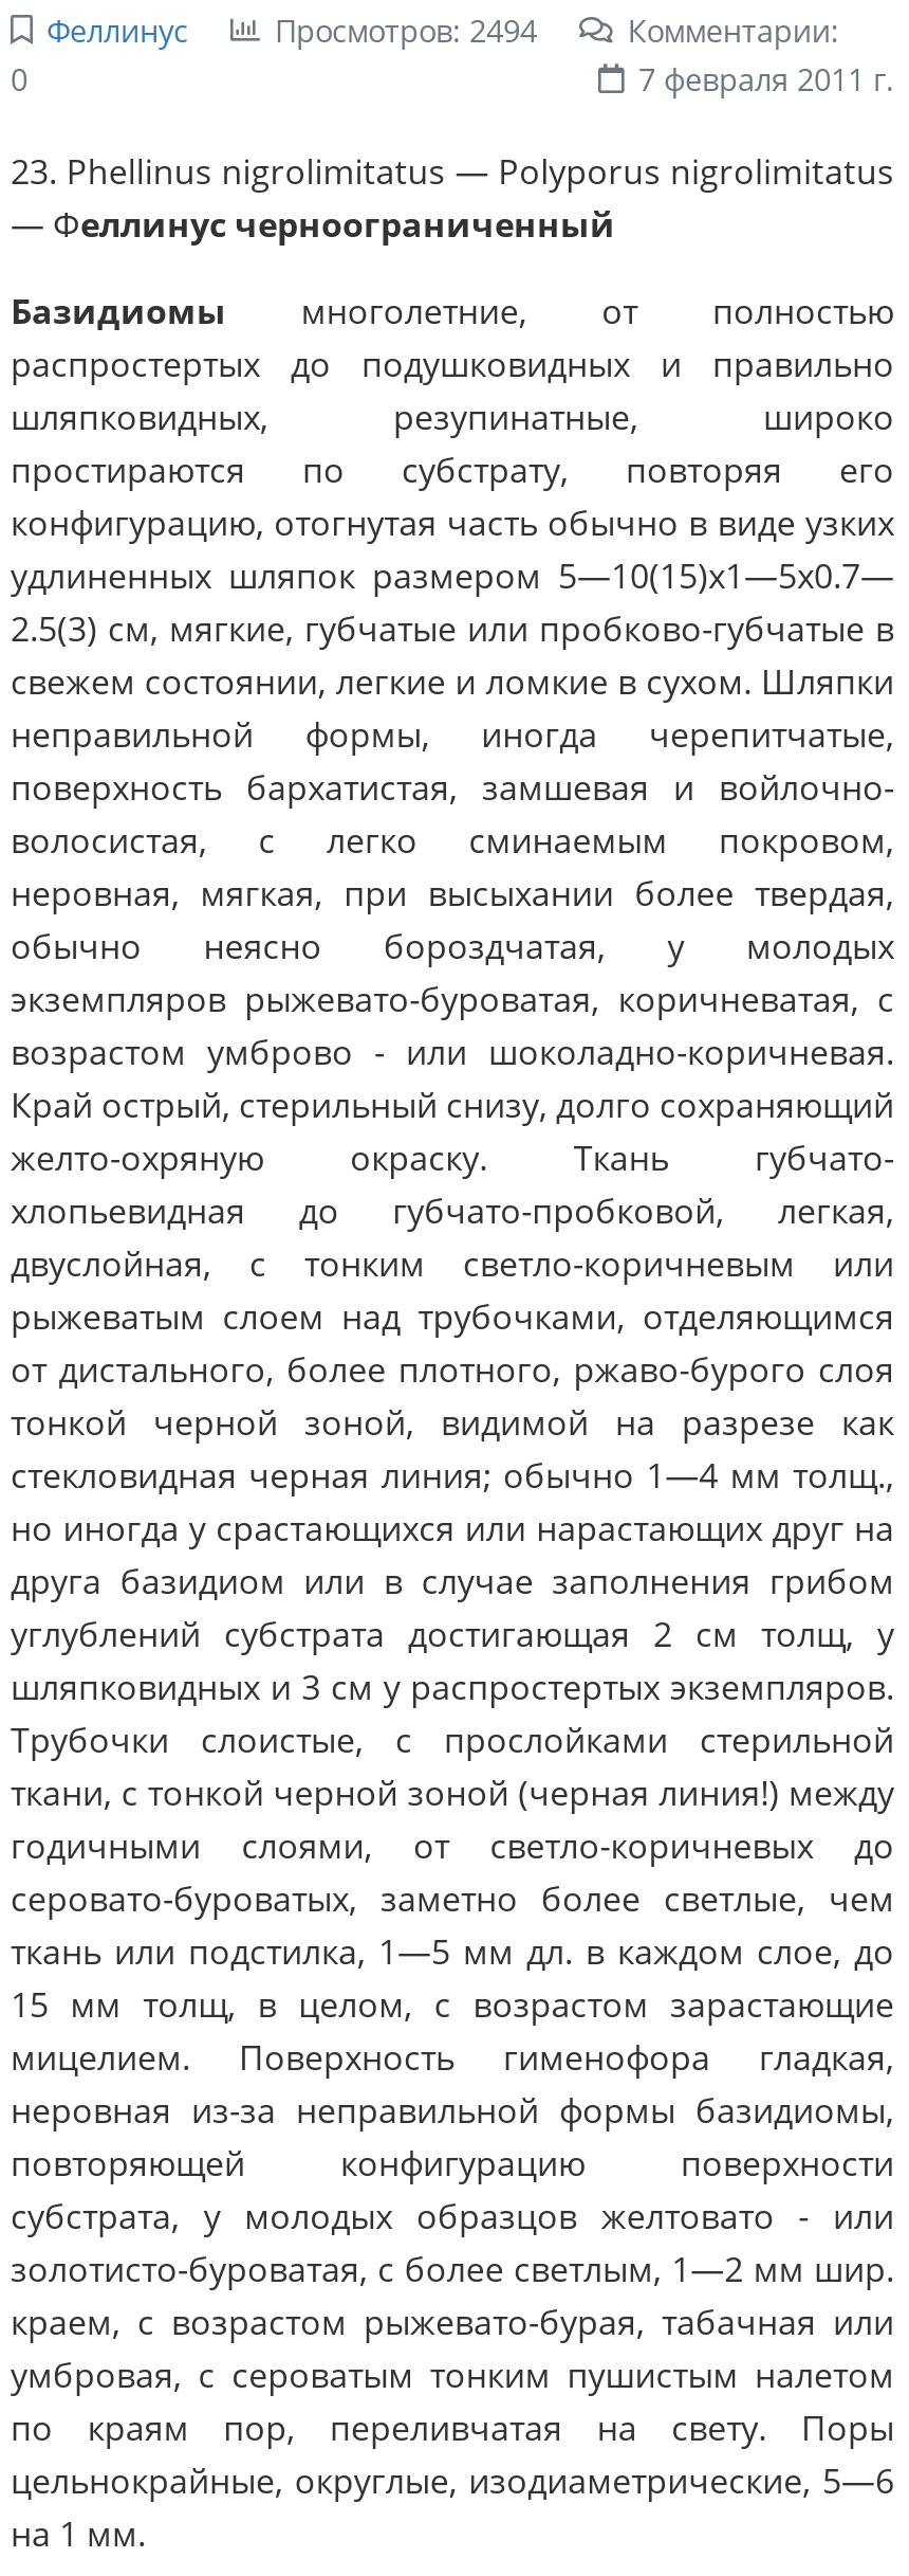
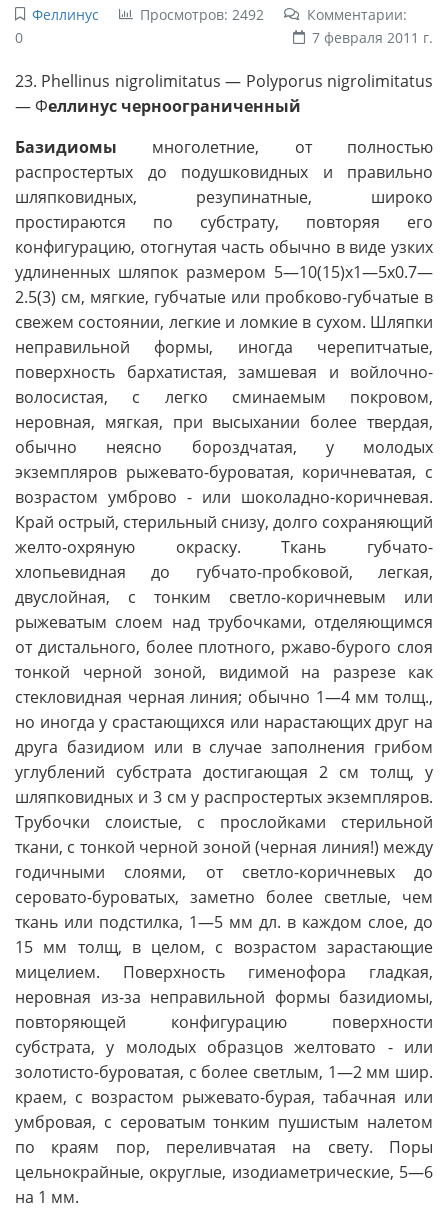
[275,11,537,51] Просмотров: 2494 -> [140,5,264,24] Просмотров: 2492

